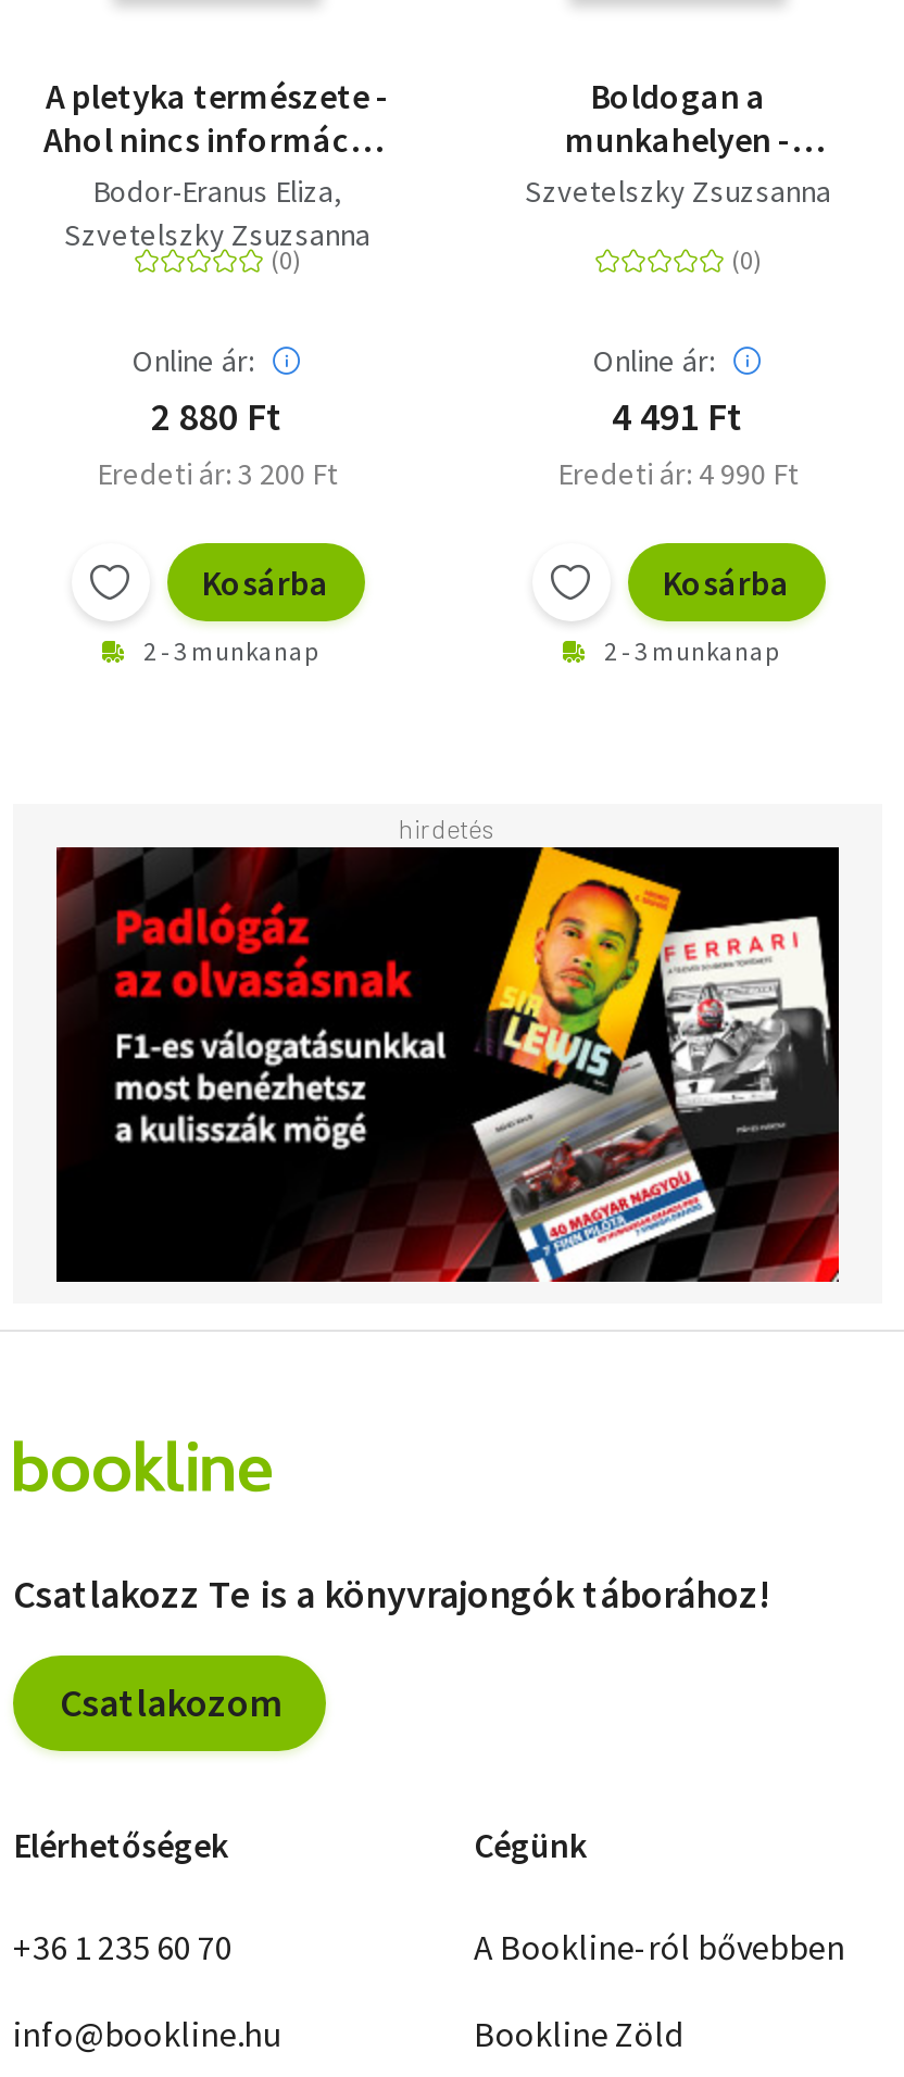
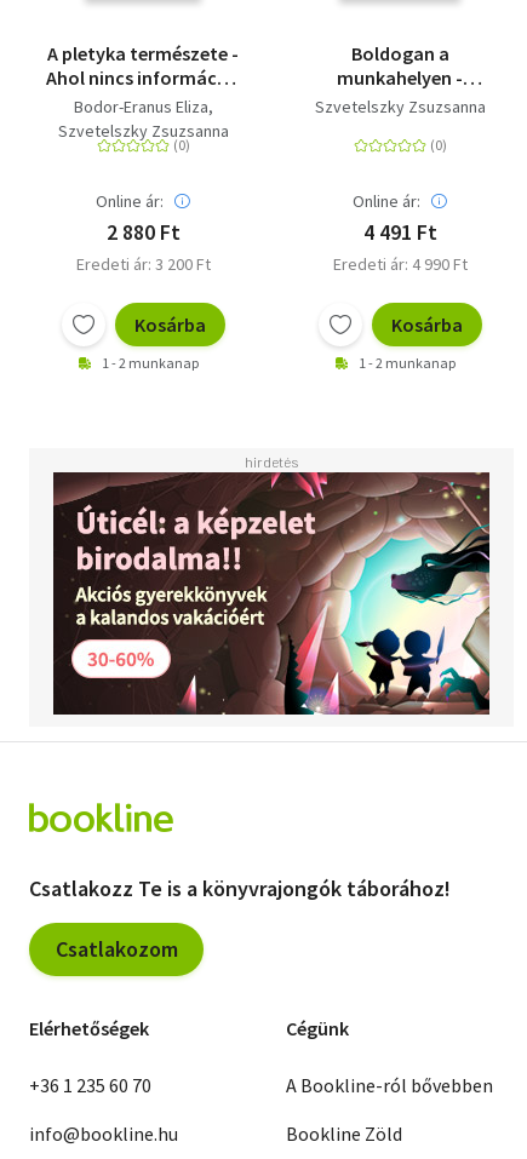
[143,634,317,667] 2 - 3 munkanap -> [102,353,199,372] 1 - 2 munkanap
[604,634,778,667] 2 - 3 munkanap -> [359,353,456,372] 1 - 2 munkanap
[56,845,841,1284] [image] -> [53,471,491,716] [image]

